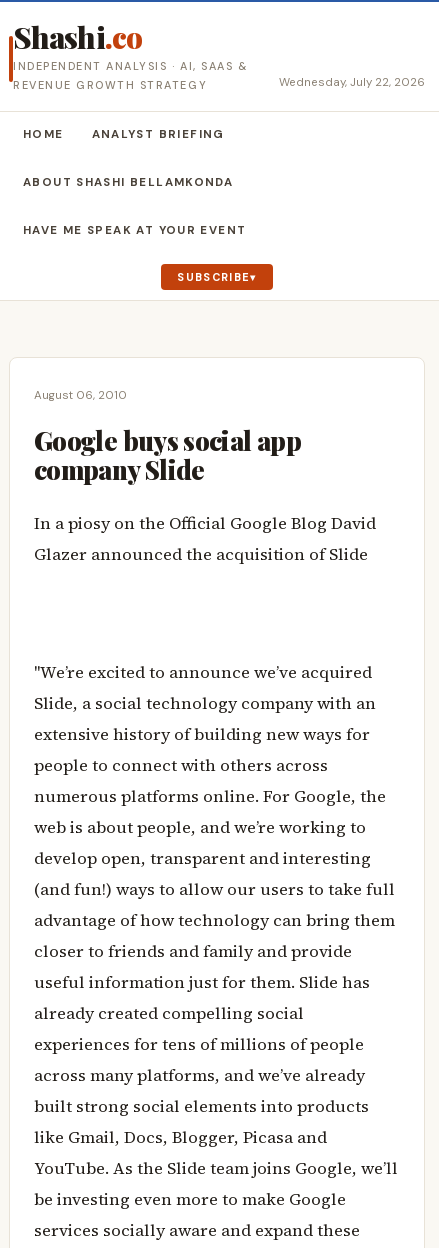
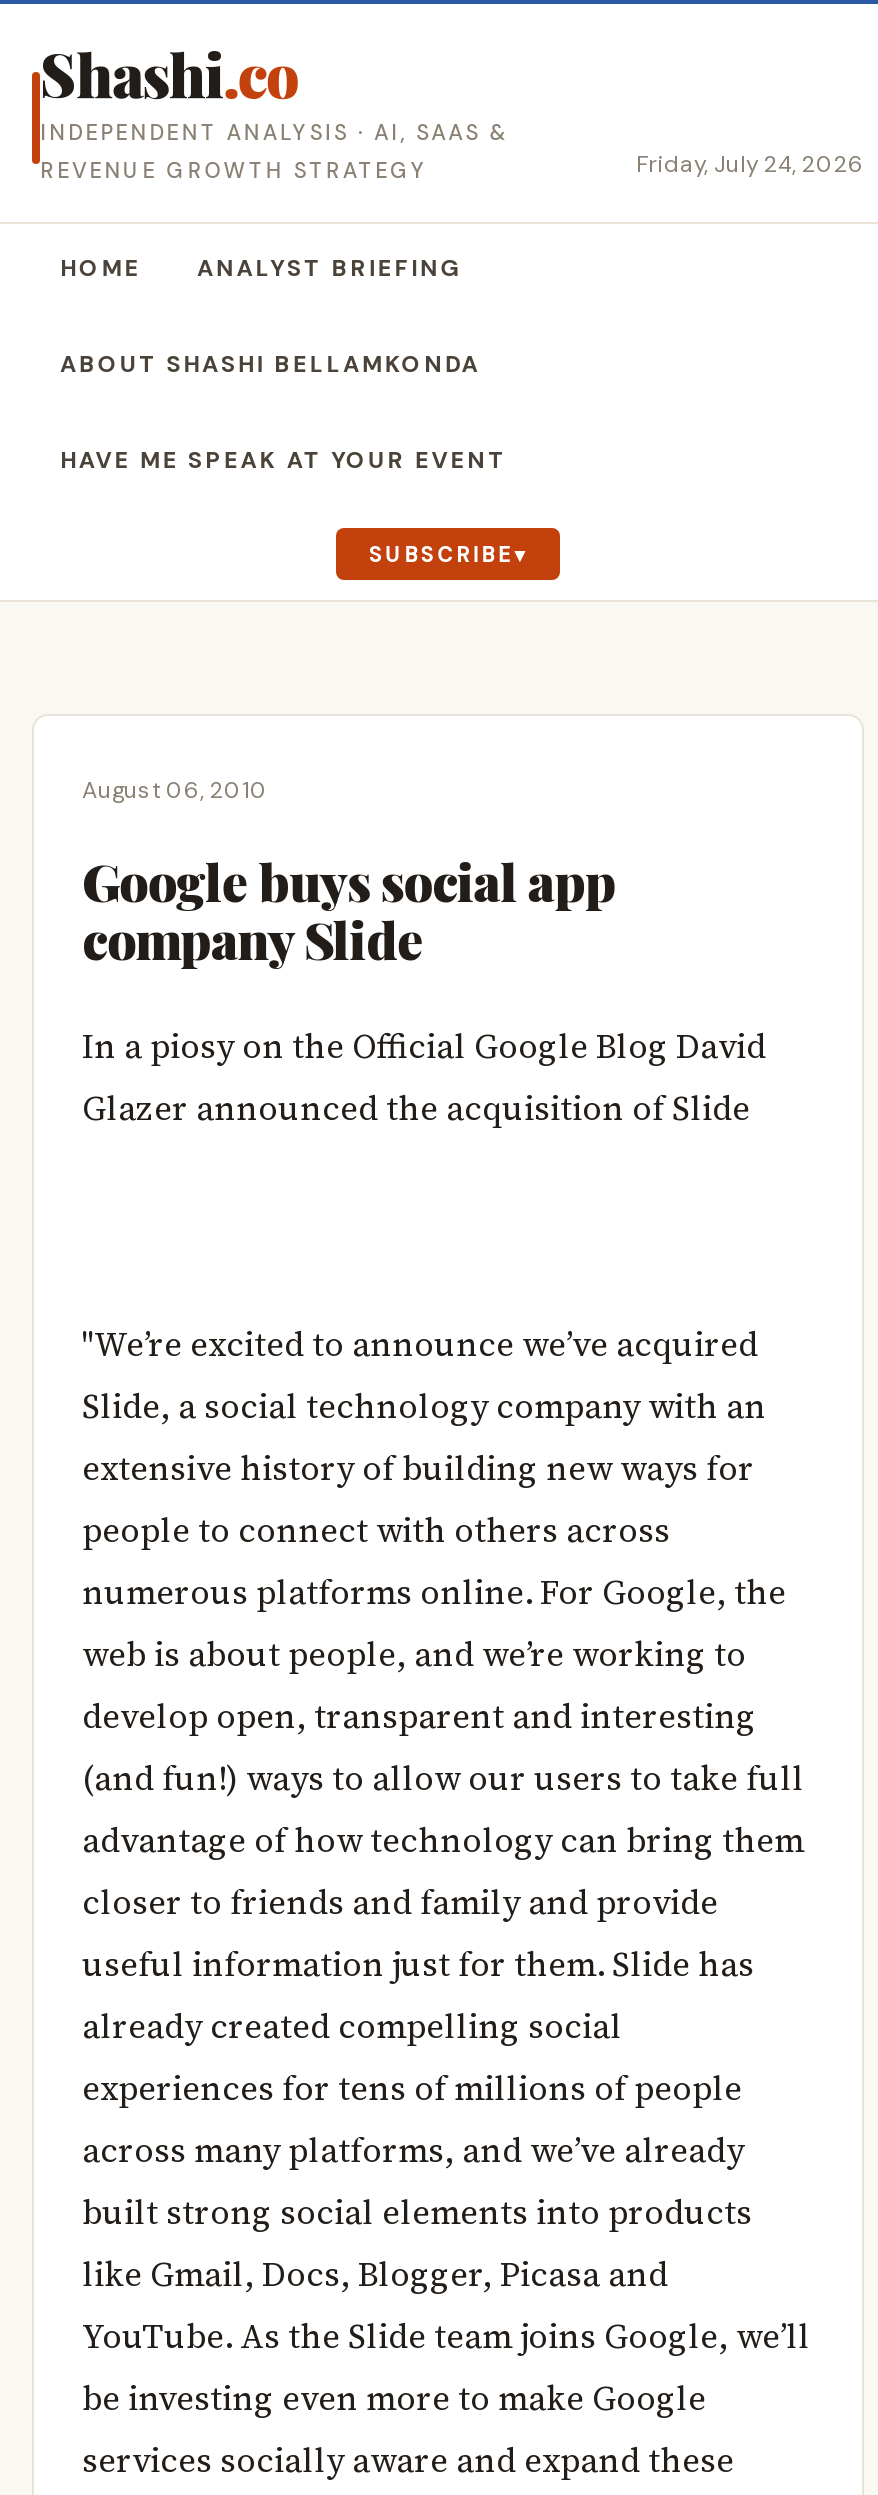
[279,75,425,90] Wednesday, July 22, 2026 -> [636,150,864,180] Friday, July 24, 2026

